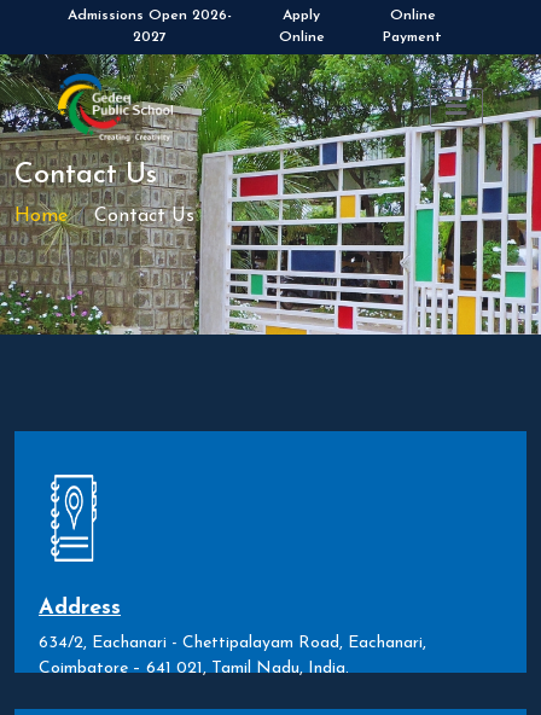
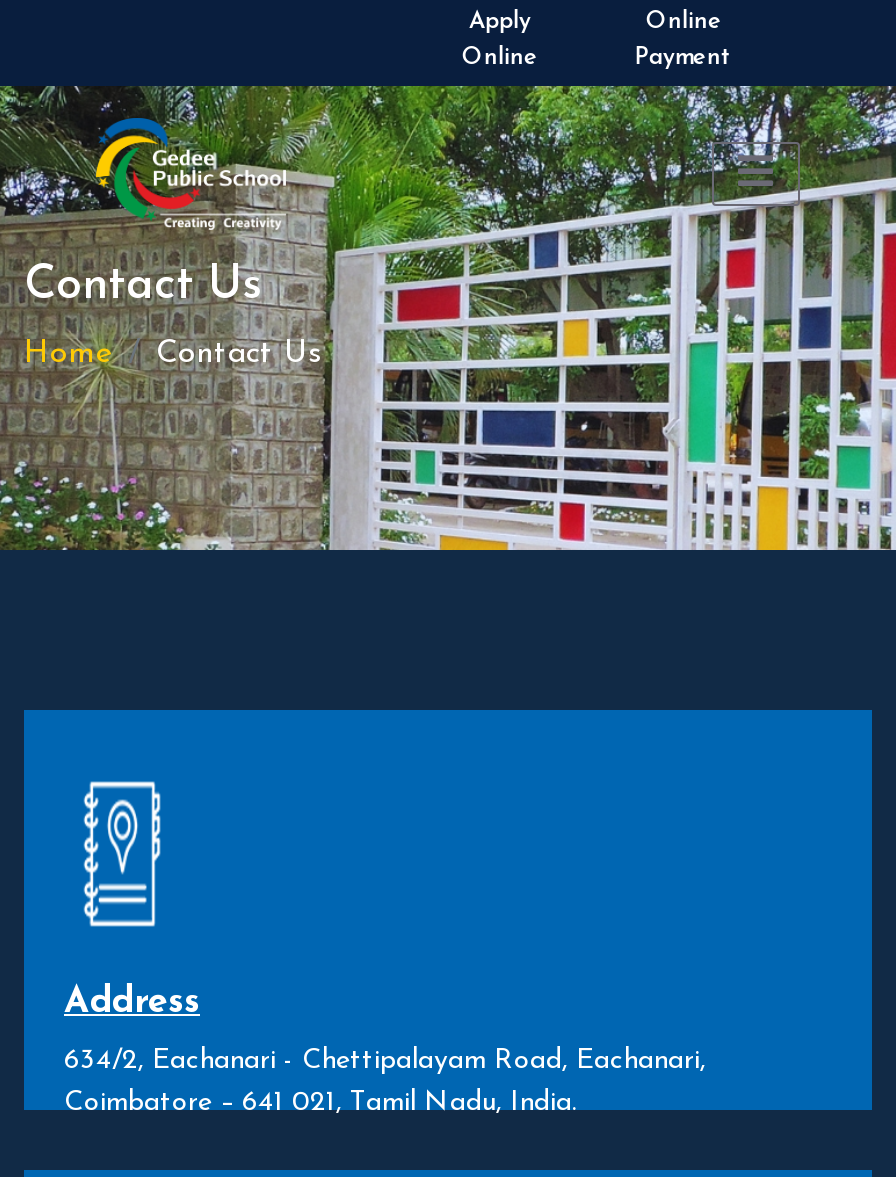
[68,8,232,45] Admissions Open 2026- | 2027 -> none

